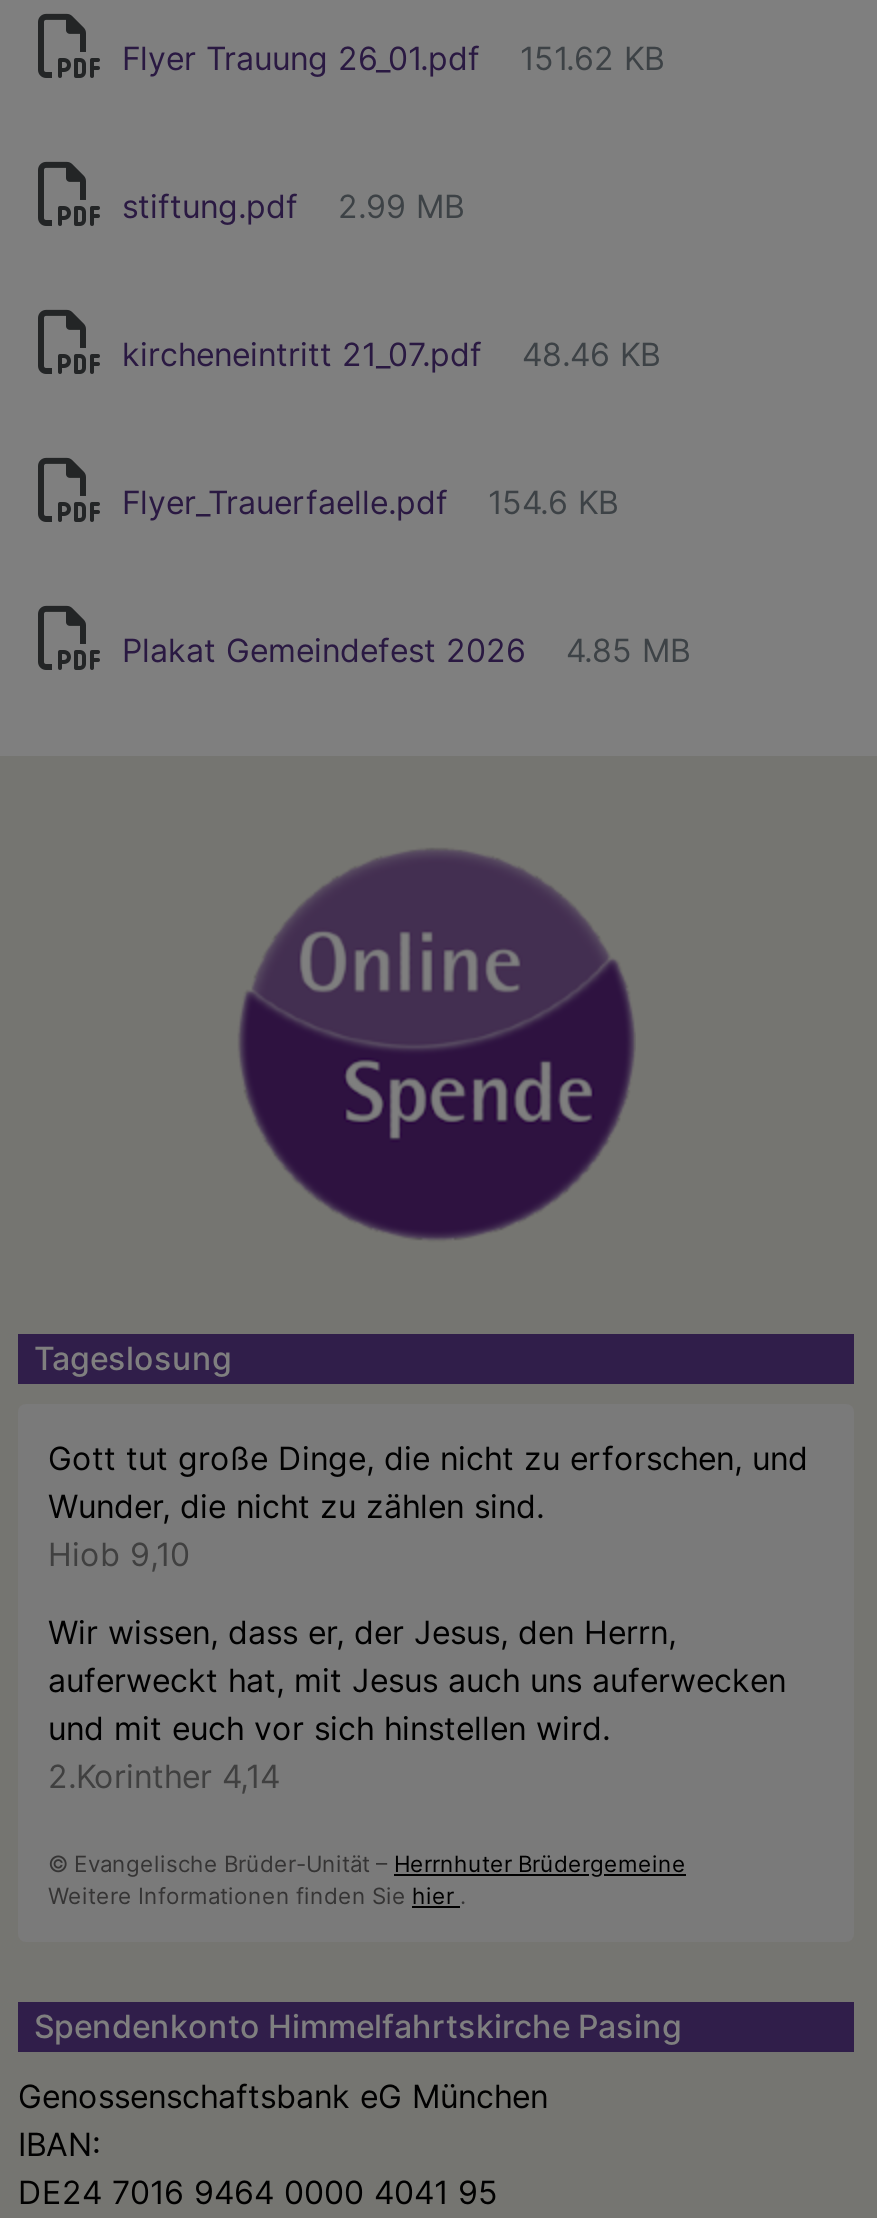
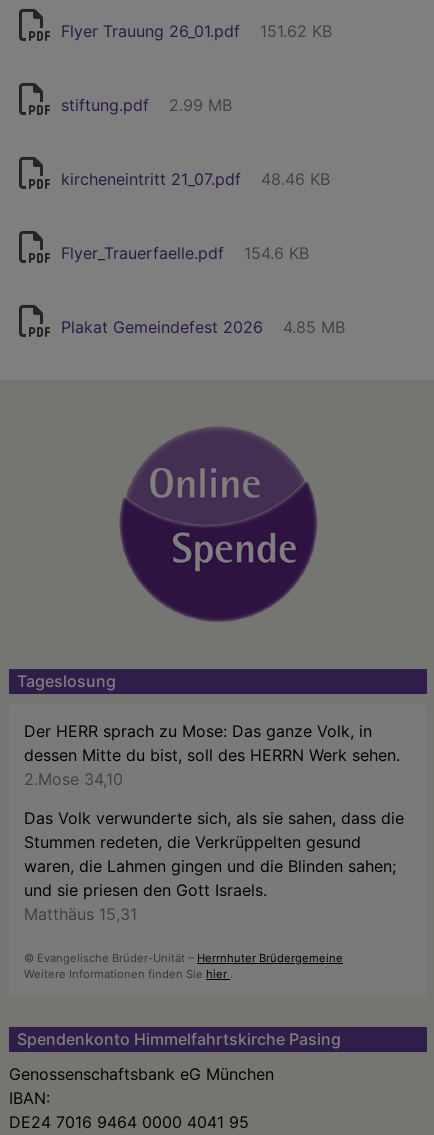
[48,1438,808,1574] Gott tut große Dinge, die nicht zu erforschen, und | Wunder, die nicht zu zählen sind. | Hiob 9,10 -> [24,721,400,789] Der HERR sprach zu Mose: Das ganze Volk, in | dessen Mitte du bist, soll des HERRN Werk sehen. | 2.Mose 34,10
[48,1612,786,1796] Wir wissen, dass er, der Jesus, den Herrn, | auferweckt hat, mit Jesus auch uns auferwecken | und mit euch vor sich hinstellen wird. | 2.Korinther 4,14 -> [24,808,404,924] Das Volk verwunderte sich, als sie sahen, dass die | Stummen redeten, die Verkrüppelten gesund | waren, die Lahmen gingen und die Blinden sahen; | und sie priesen den Gott Israels. | Matthäus 15,31

